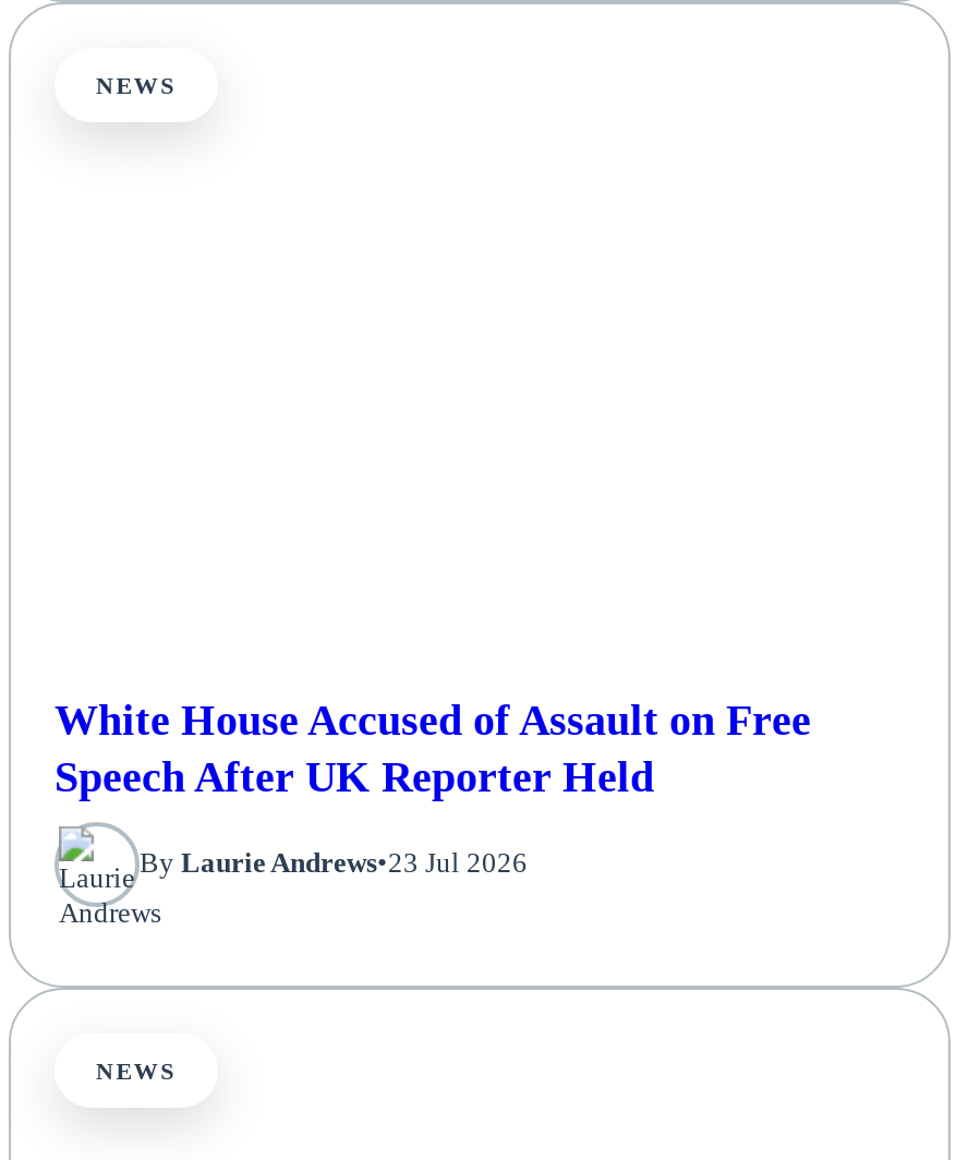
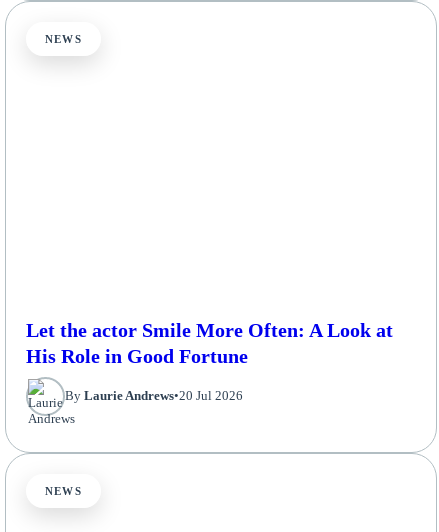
[55,695,811,800] White House Accused of Assault on Free | Speech After UK Reporter Held -> [26,319,393,367] Let the actor Smile More Often: A Look at | His Role in Good Fortune
[140,847,528,879] By Laurie Andrews•23 Jul 2026 -> [65,388,243,403] By Laurie Andrews•20 Jul 2026

